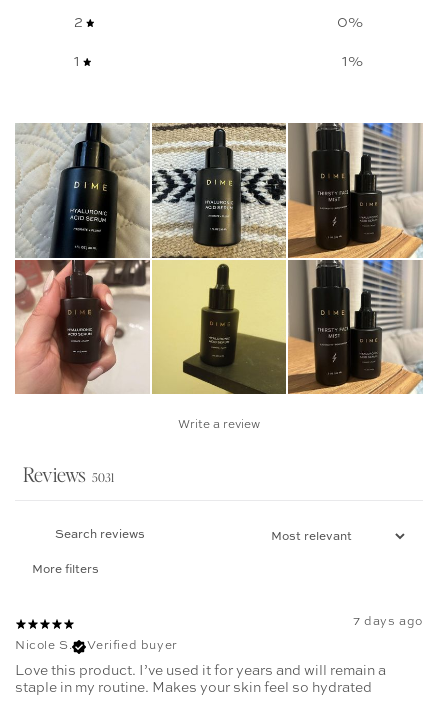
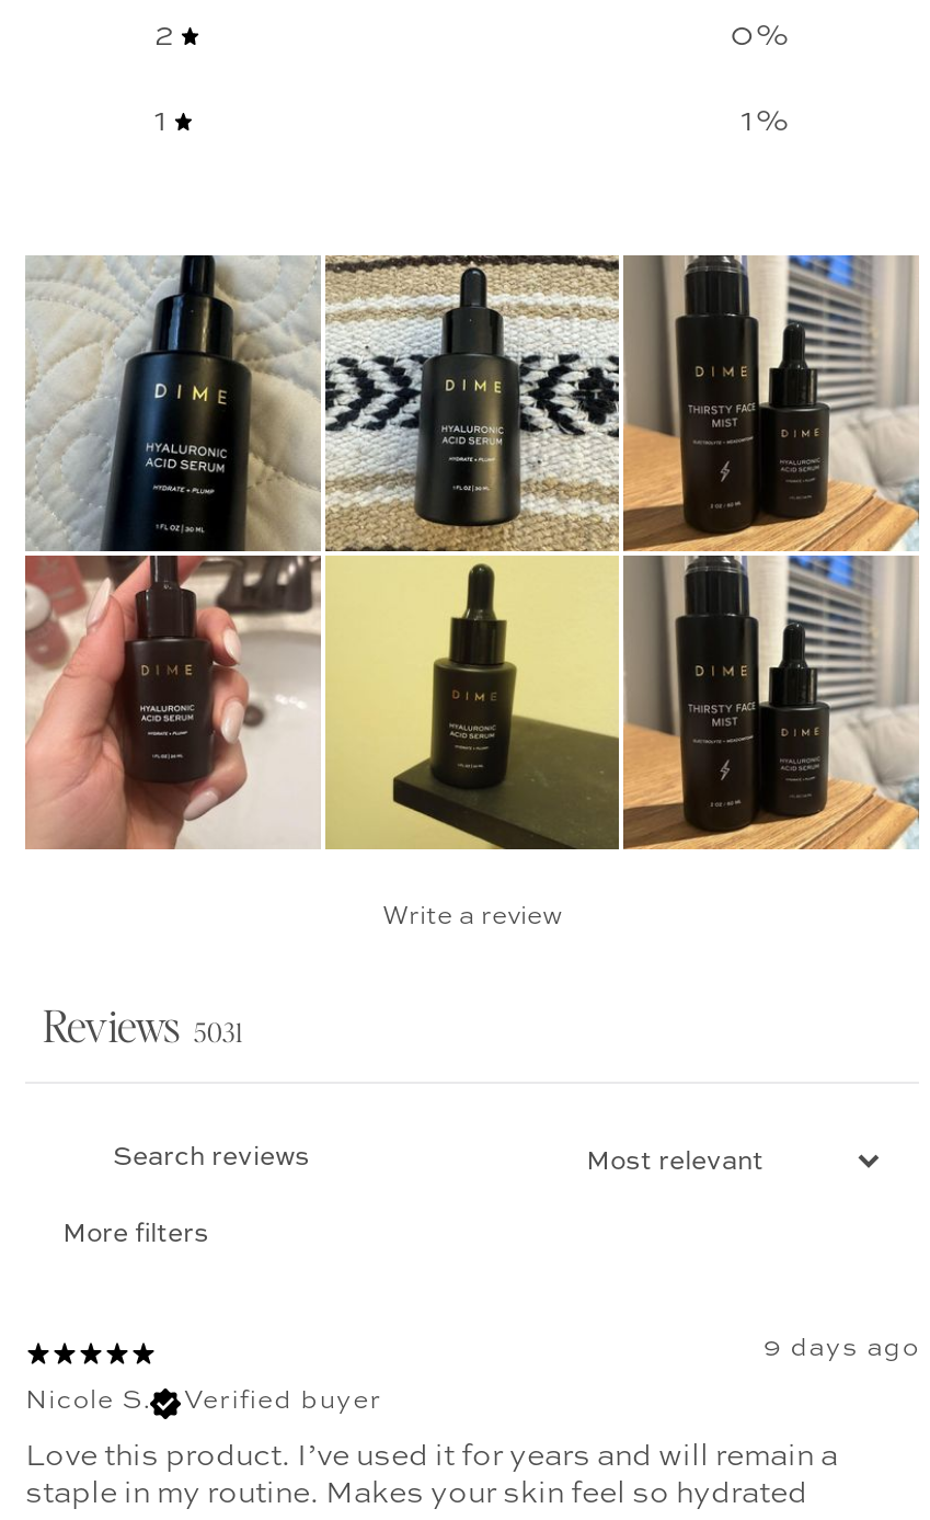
[353,616,423,628] 7 days ago -> [763,1337,919,1363] 9 days ago

